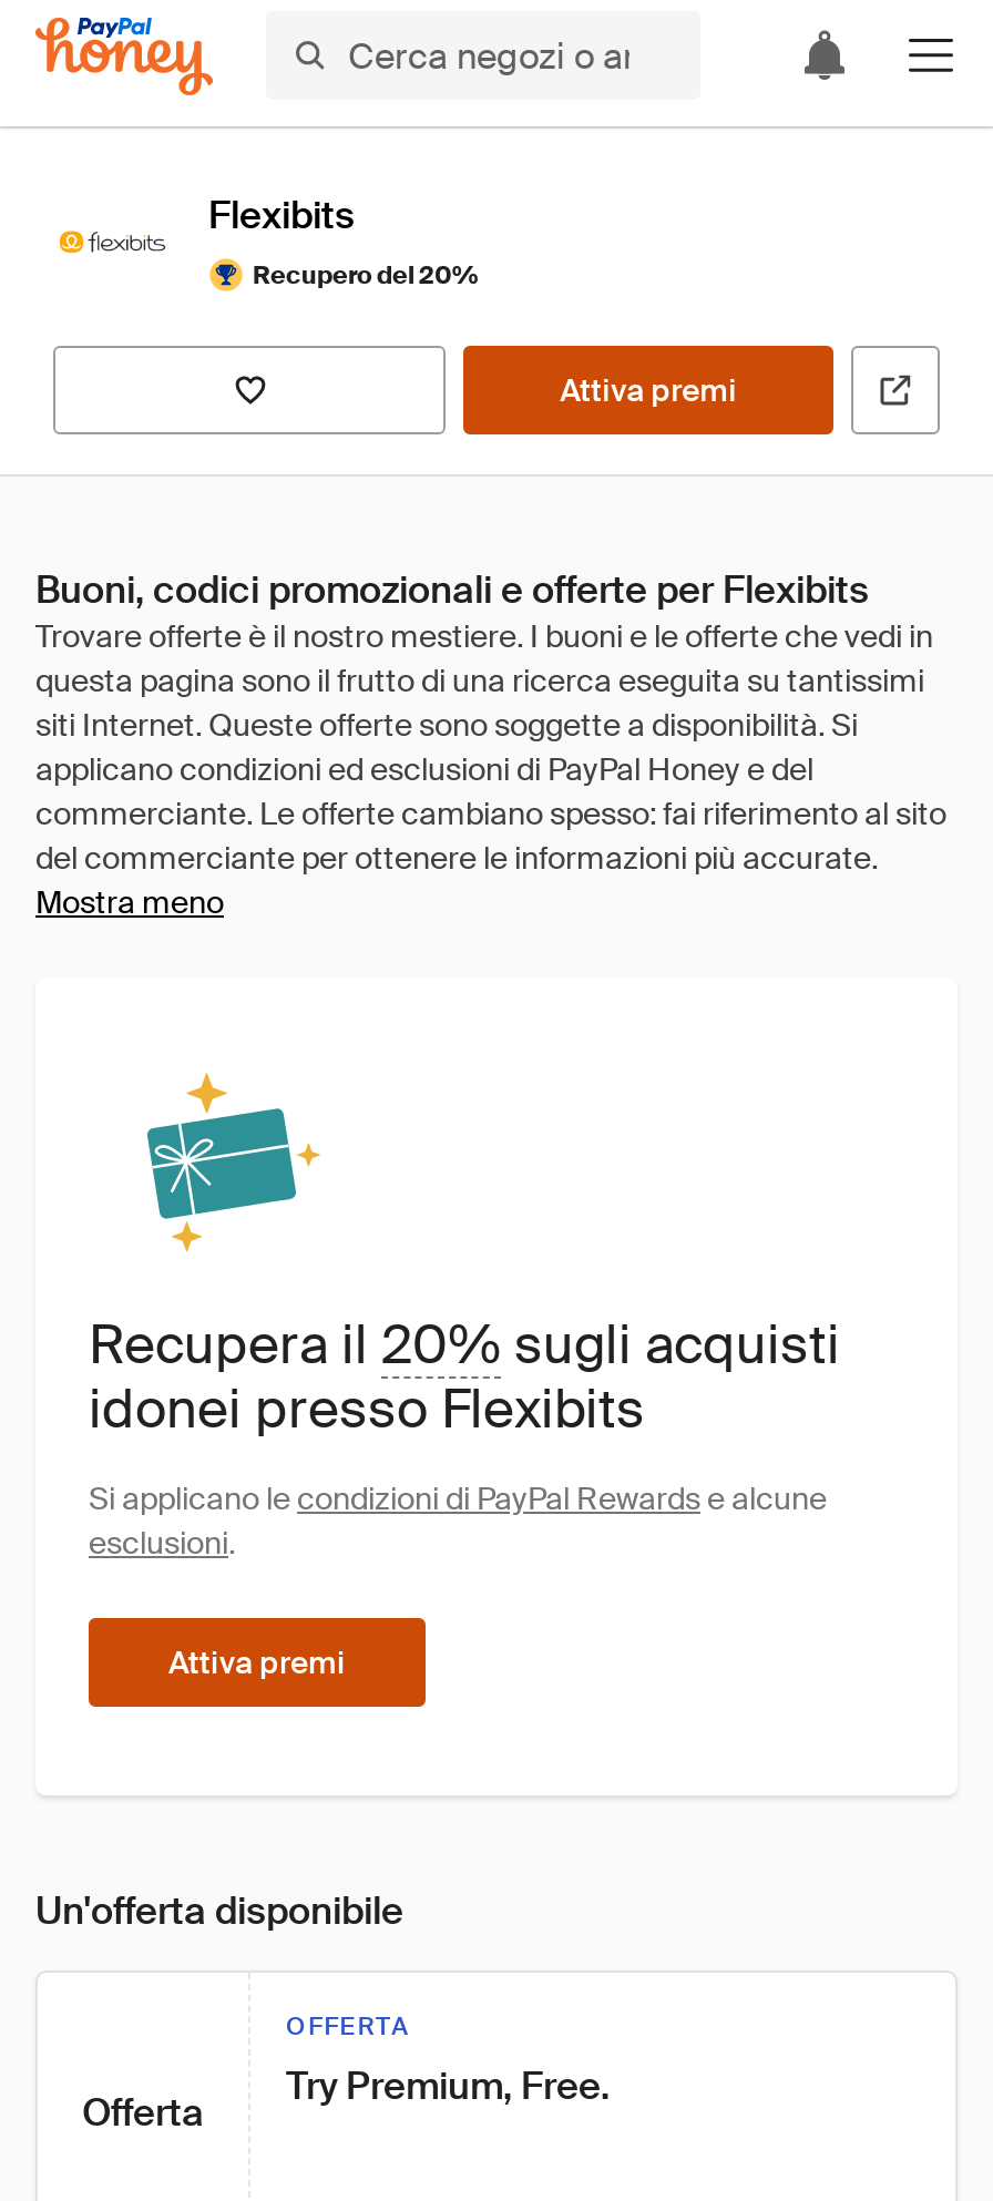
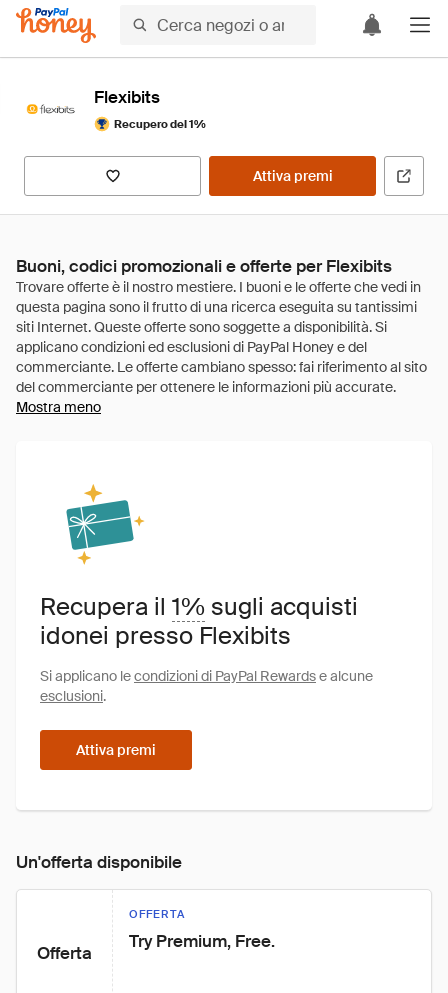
[253,258,479,289] Recupero del 20% -> [114,116,206,130] Recupero del 1%
[89,1310,840,1379] Recupera il 20% sugli acquisti -> [40,591,358,622] Recupera il 1% sugli acquisti

